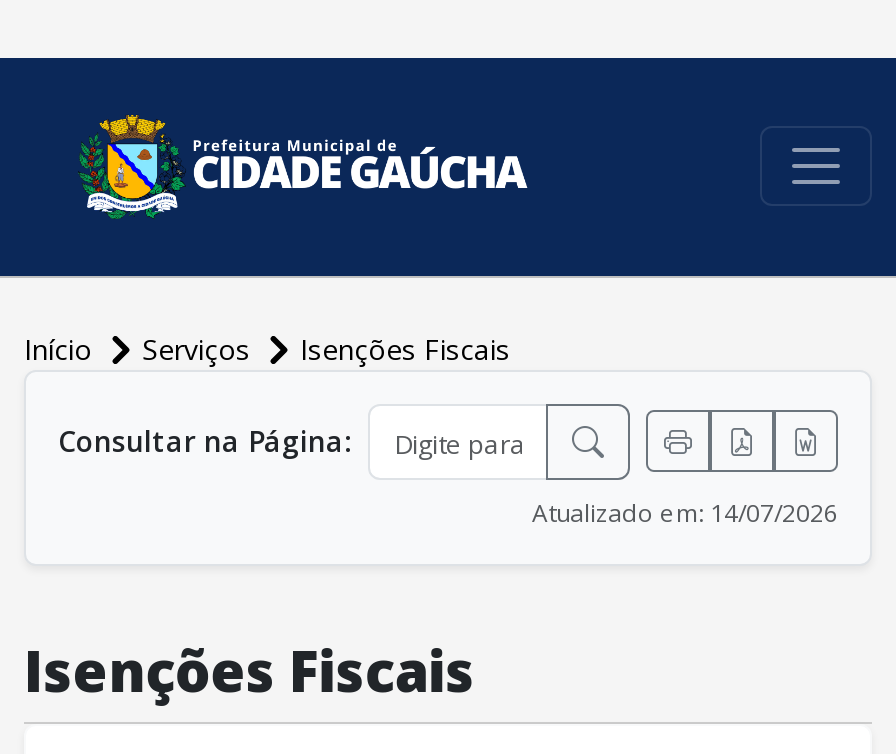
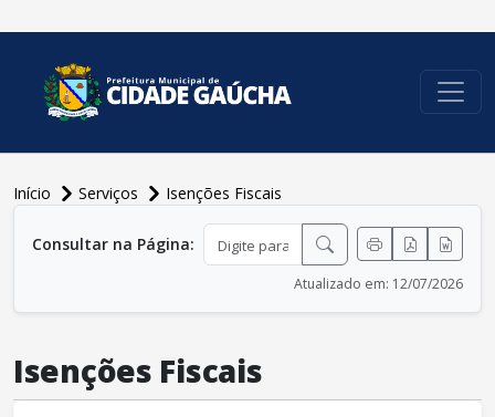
[532,495,838,529] Atualizado em: 14/07/2026 -> [294,274,463,293] Atualizado em: 12/07/2026

